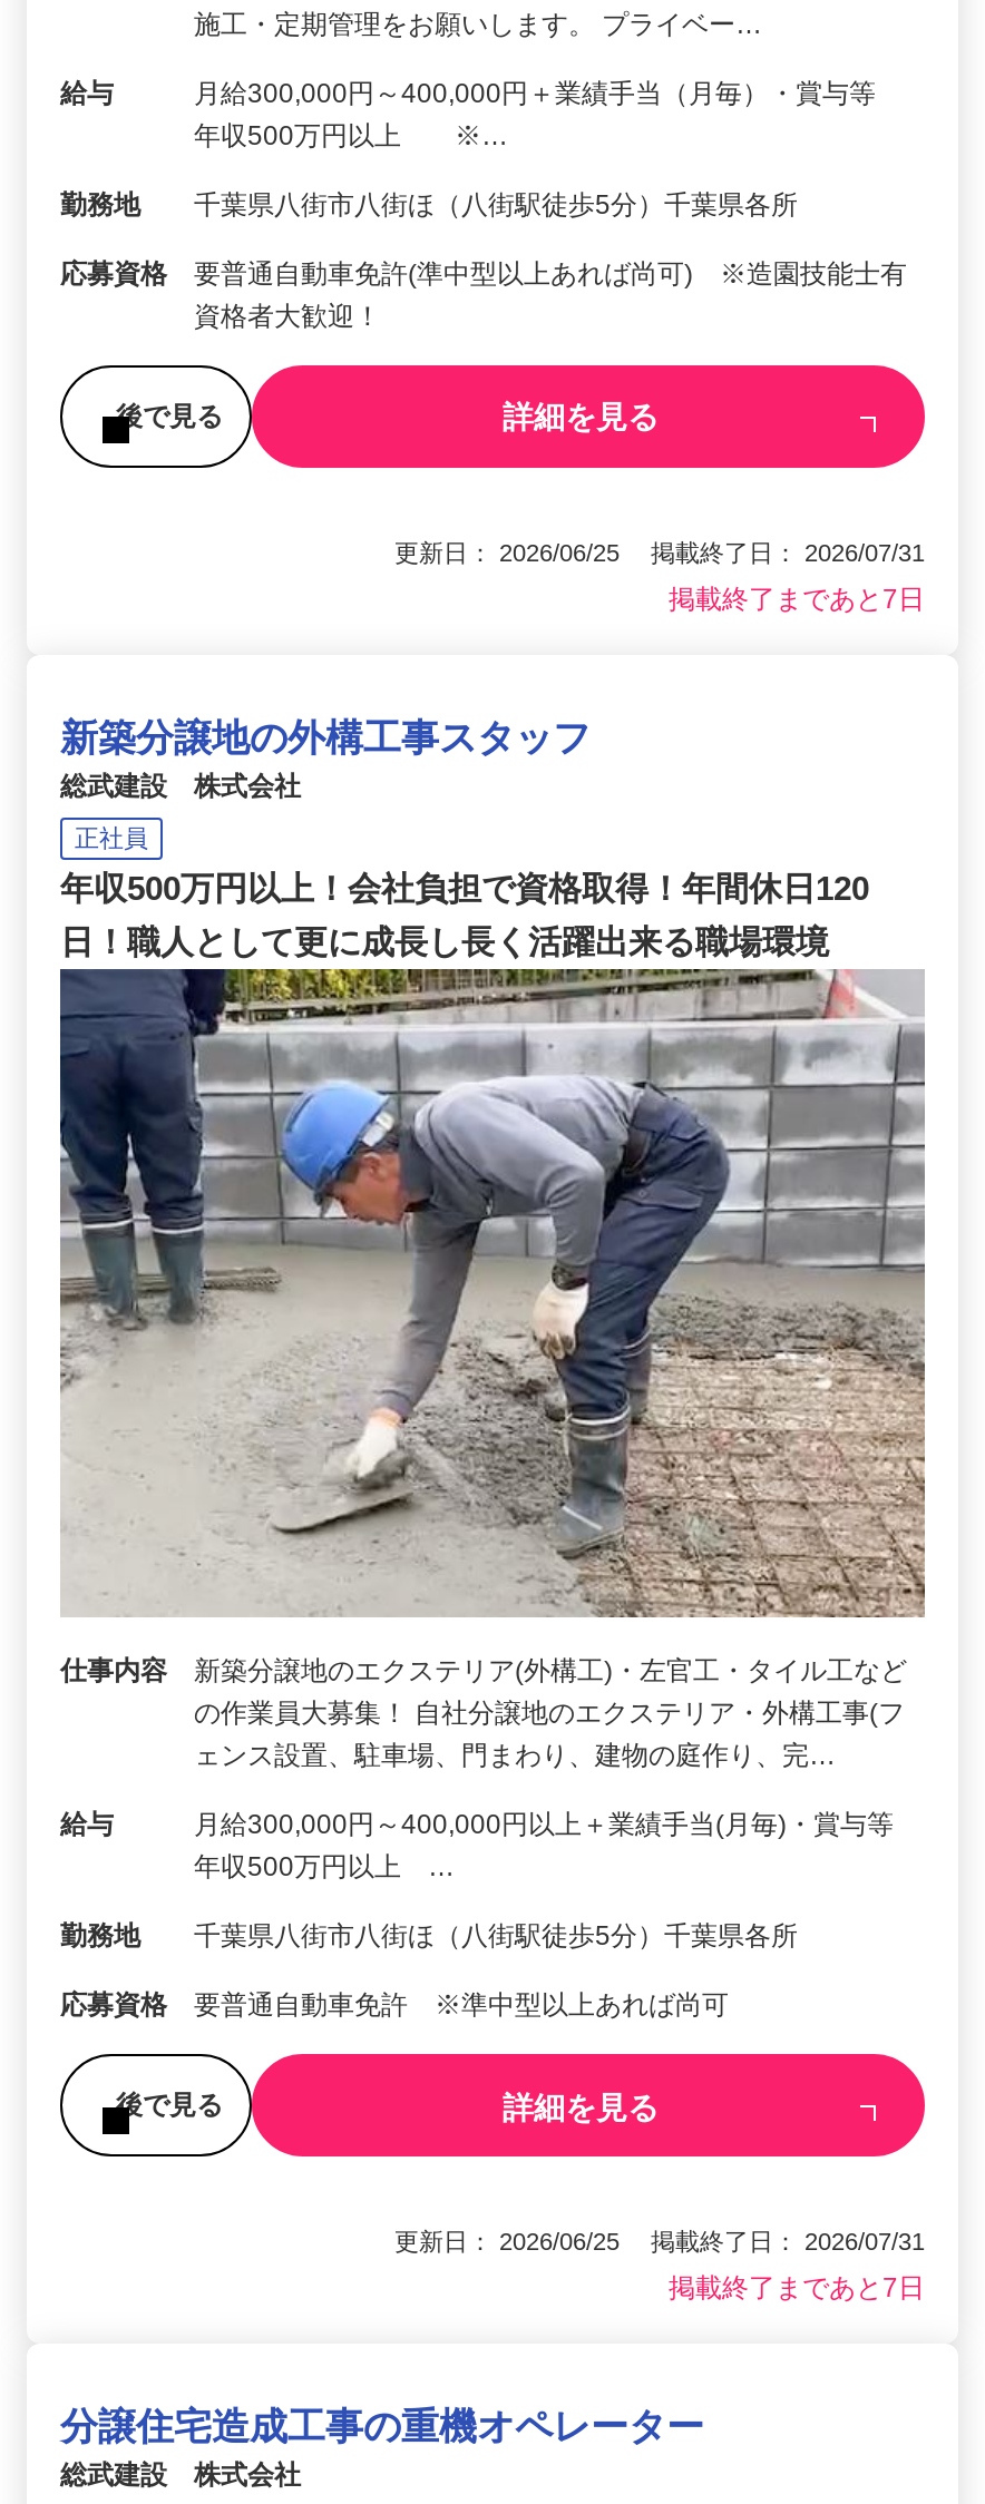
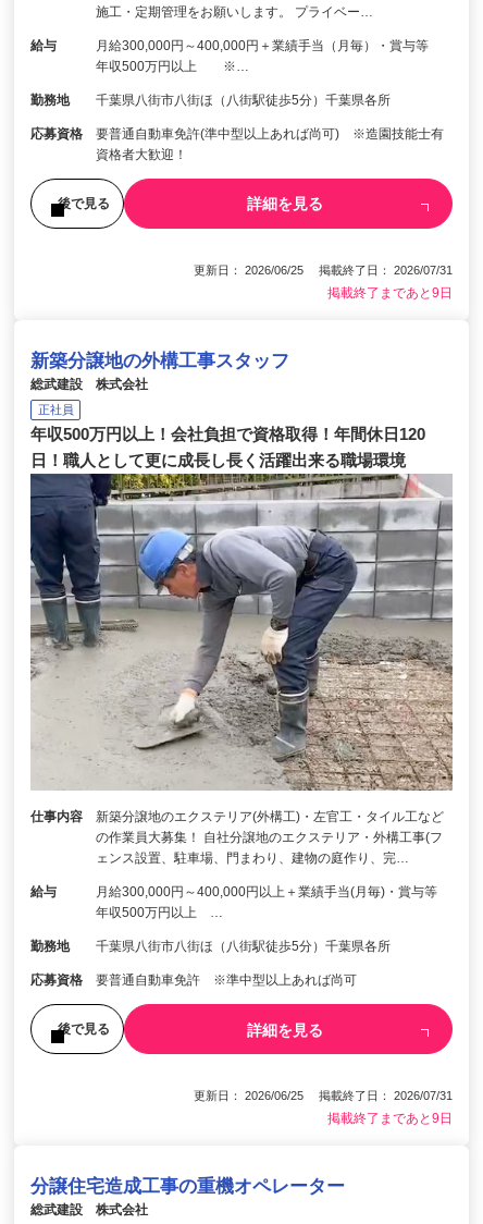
[669,584,925,615] 掲載終了まであと7日 -> [327,285,453,301] 掲載終了まであと9日
[669,2273,925,2304] 掲載終了まであと7日 -> [327,1111,453,1126] 掲載終了まであと9日

